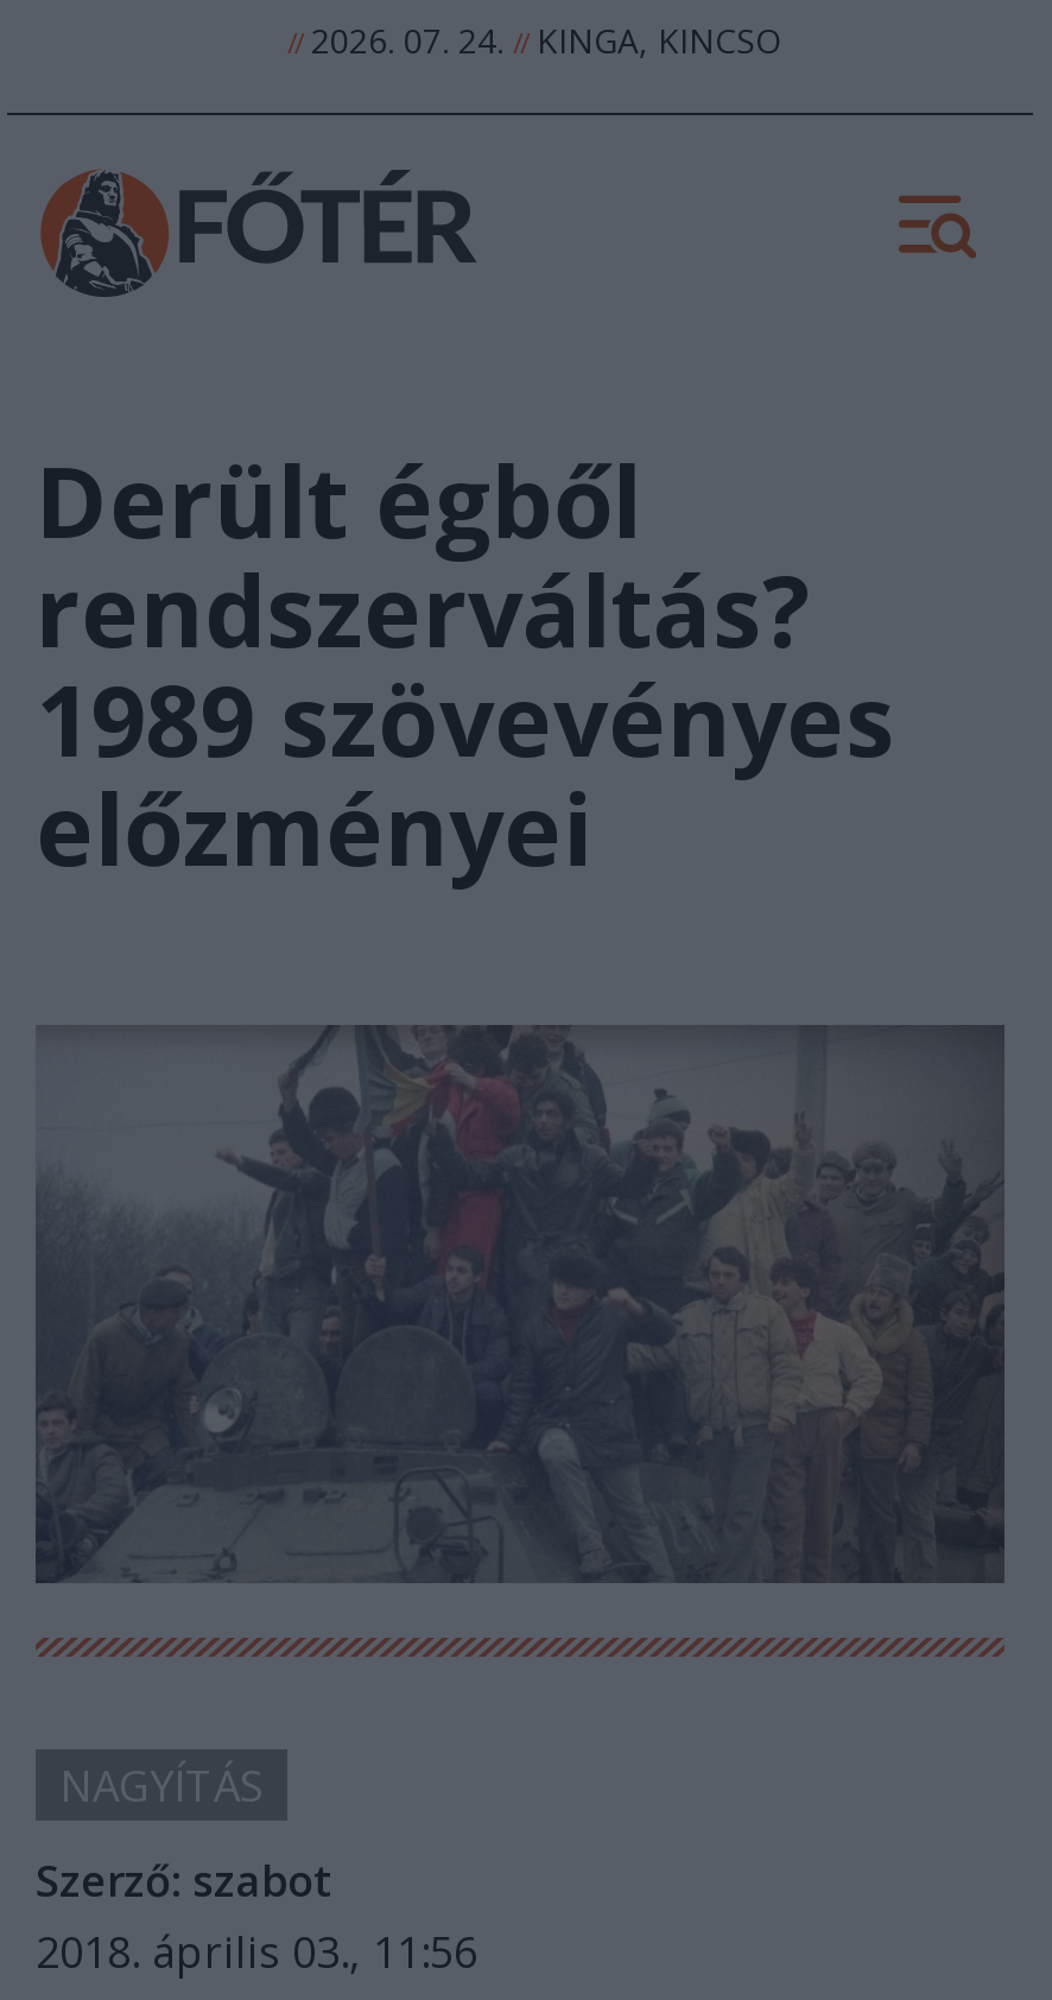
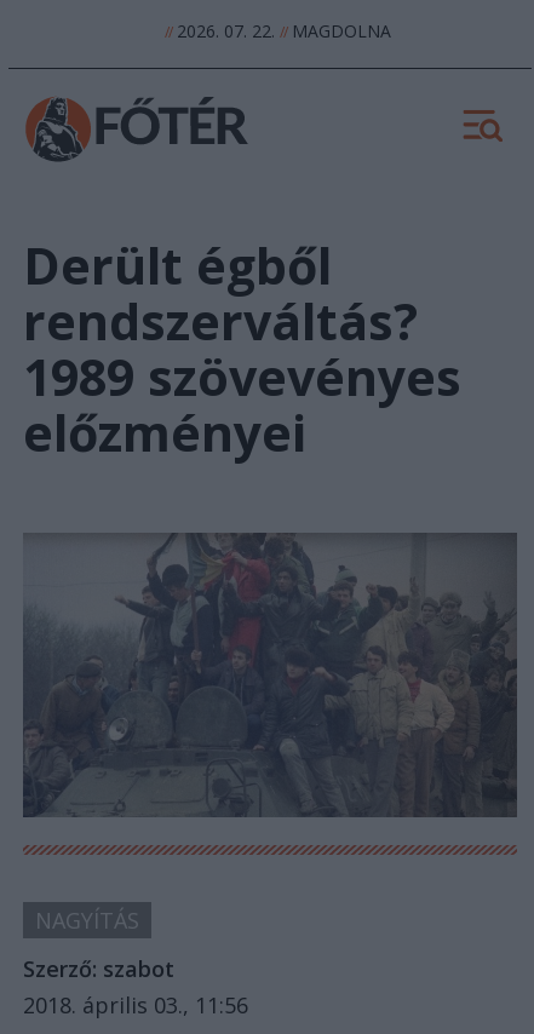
[287,18,781,63] // 2026. 07. 24. // KINGA, KINCSO -> [164,19,391,42] // 2026. 07. 22. // MAGDOLNA

